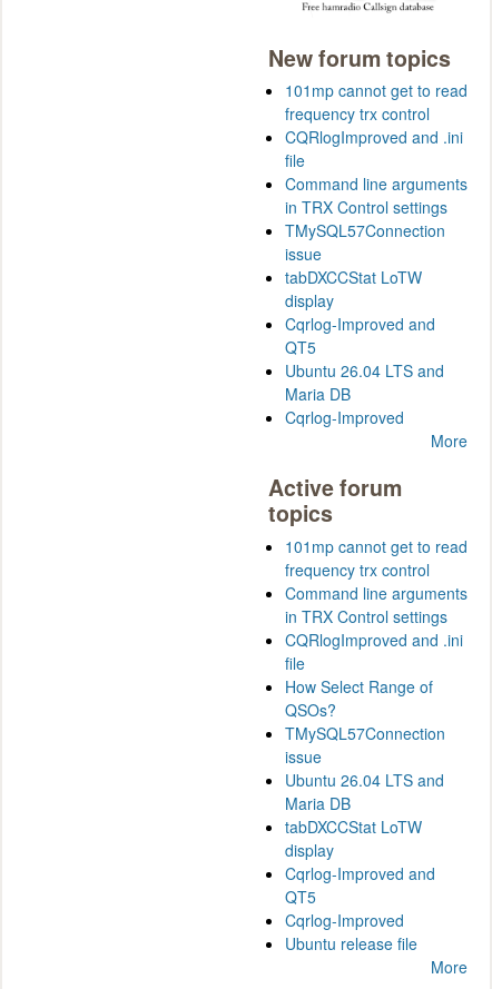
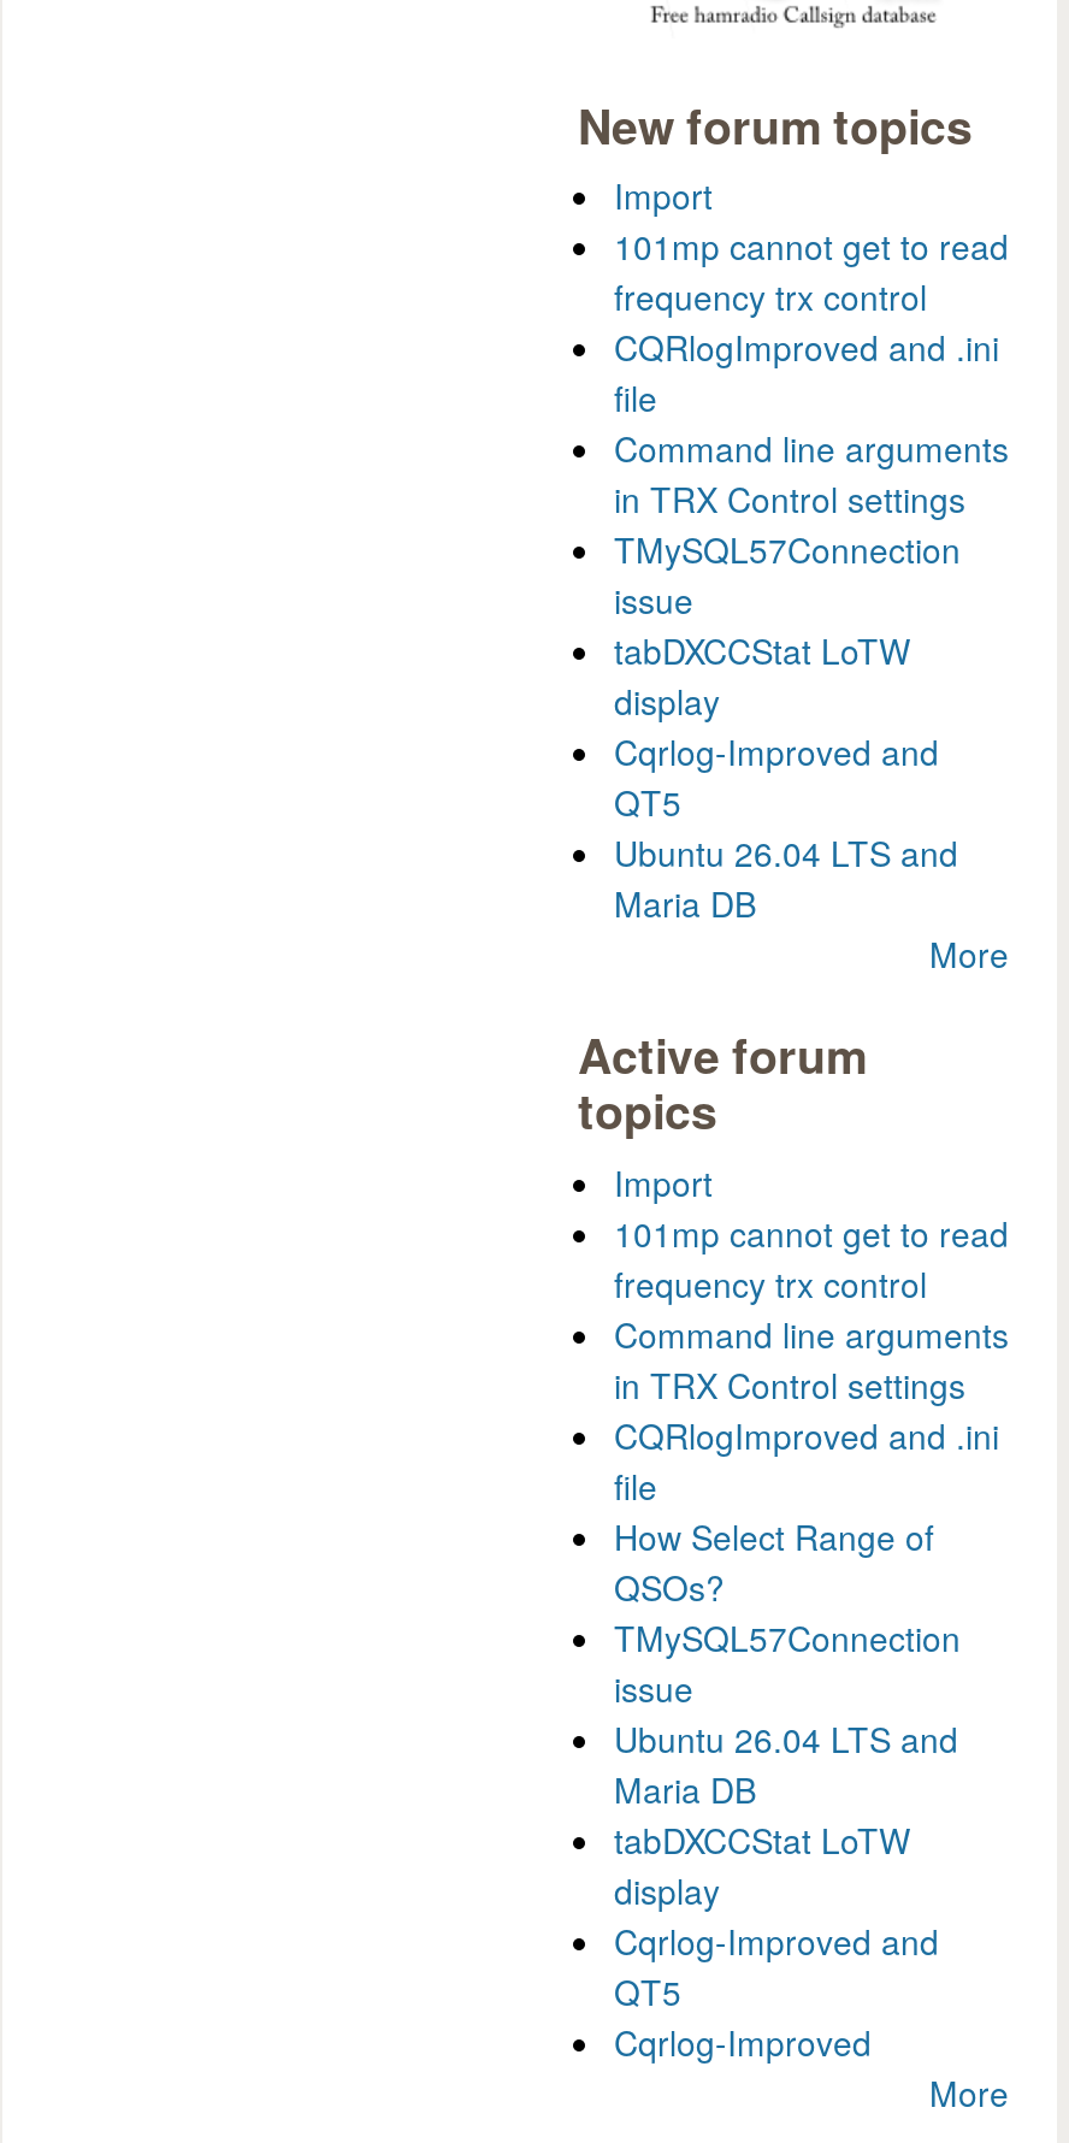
none -> [614,172,713,220] Import
moved [285,79,468,405] -> [614,222,1009,928]: 101mp cannot get to read | frequency trx control | CQRlogImproved and .ini | ... | Ubuntu 26.04 LTS and | Maria DB
[285,407,404,429] Cqrlog-Improved -> none
none -> [614,1159,713,1207] Import
moved [285,535,468,931] -> [614,1209,1009,2066]: 101mp cannot get to read | frequency trx control | Command line arguments | ... | QT5 | Cqrlog-Improved
[285,932,417,955] Ubuntu release file -> none

